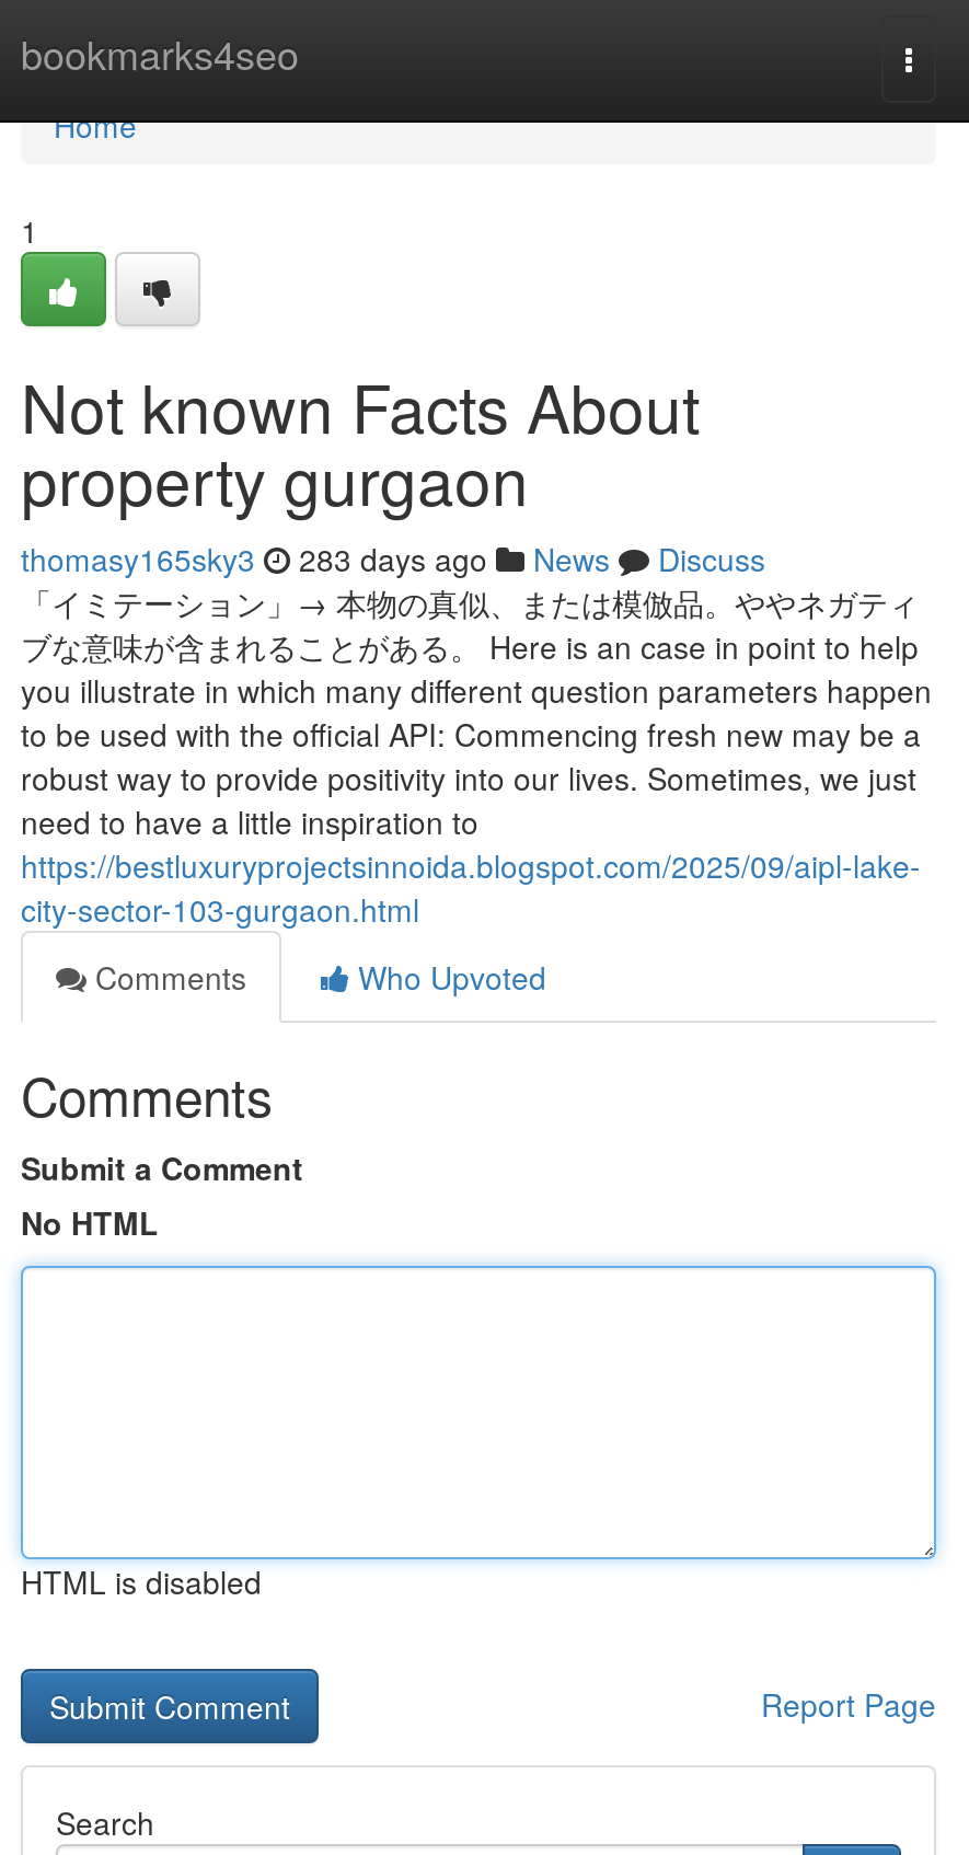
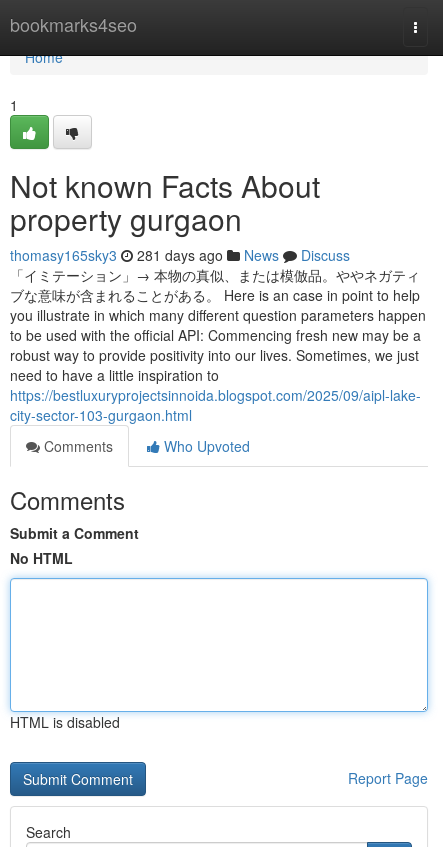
[21,537,765,580] thomasy165sky3 283 days ago News Discuss -> [10,245,350,265] thomasy165sky3 281 days ago News Discuss

